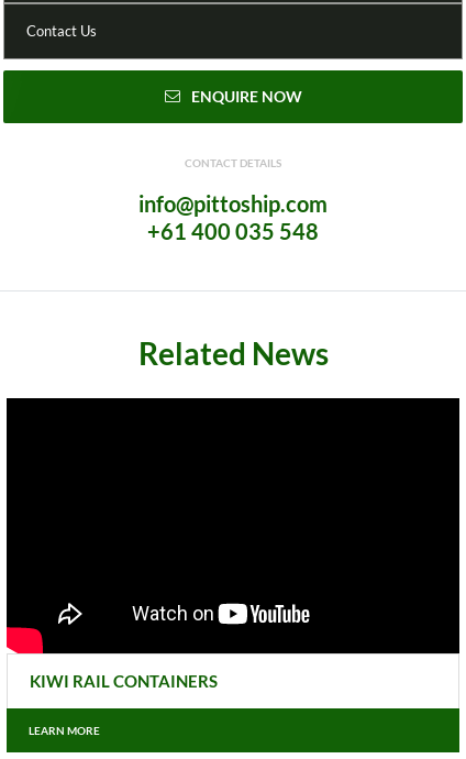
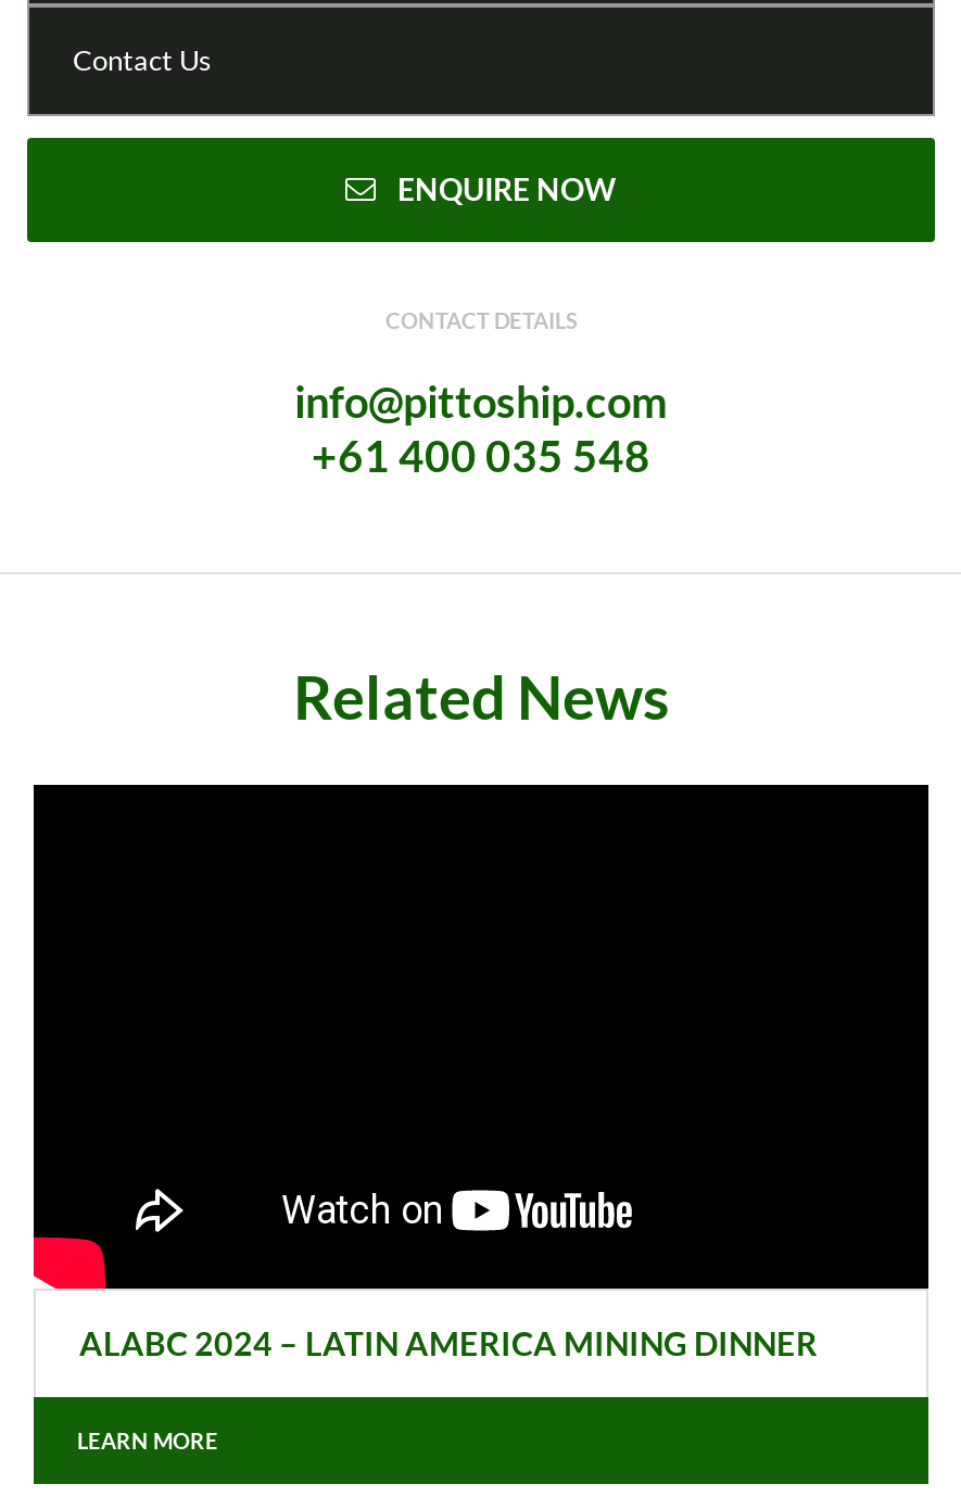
[30,671,218,691] KIWI RAIL CONTAINERS -> [79,1323,818,1362] ALABC 2024 – LATIN AMERICA MINING DINNER

